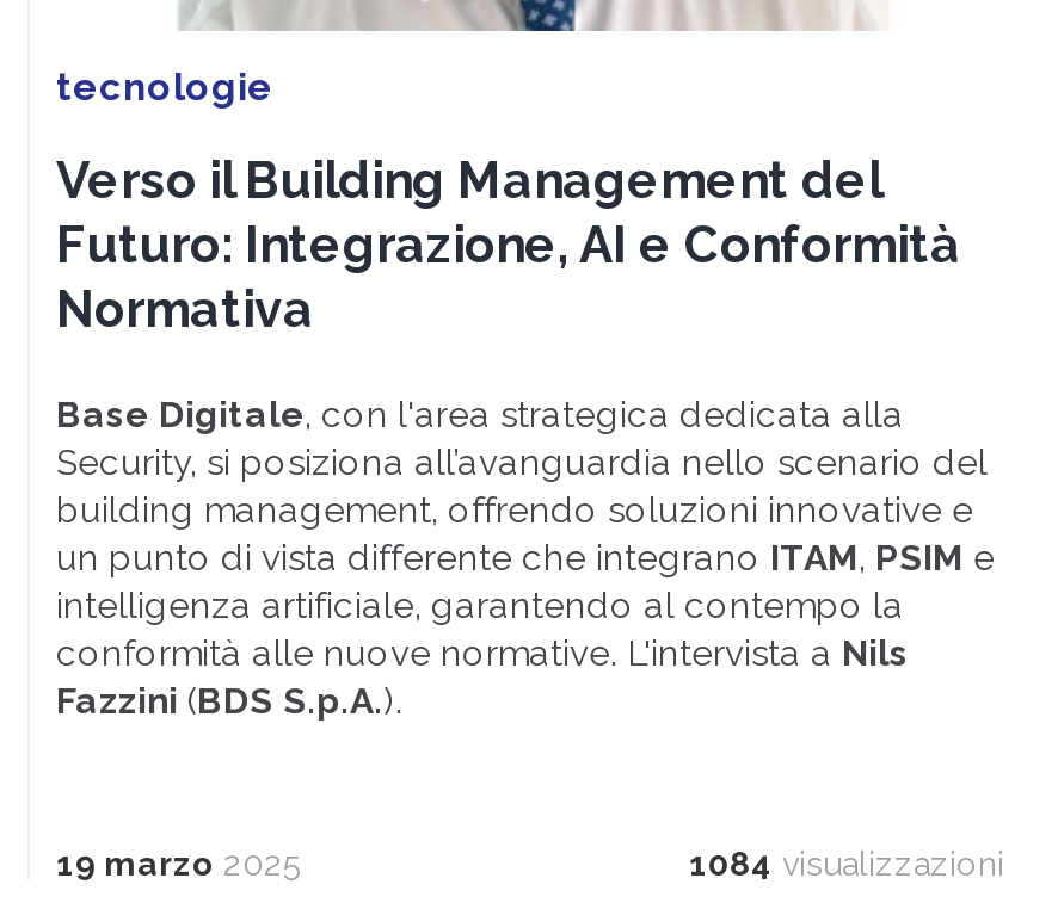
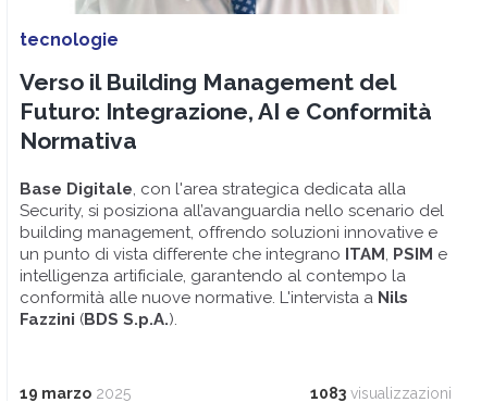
[689,845,1004,883] 1084 visualizzazioni -> [310,385,452,402] 1083 visualizzazioni

